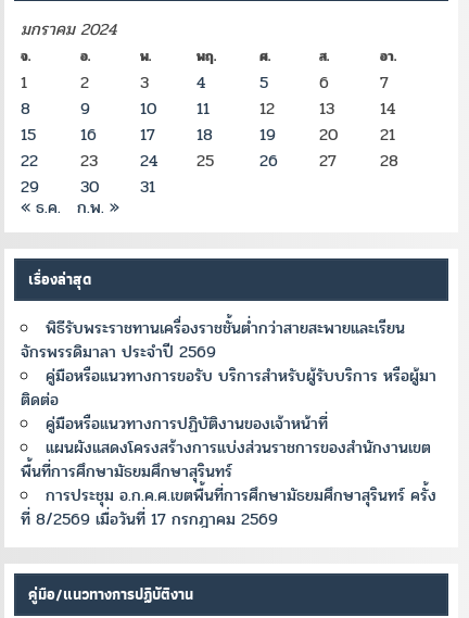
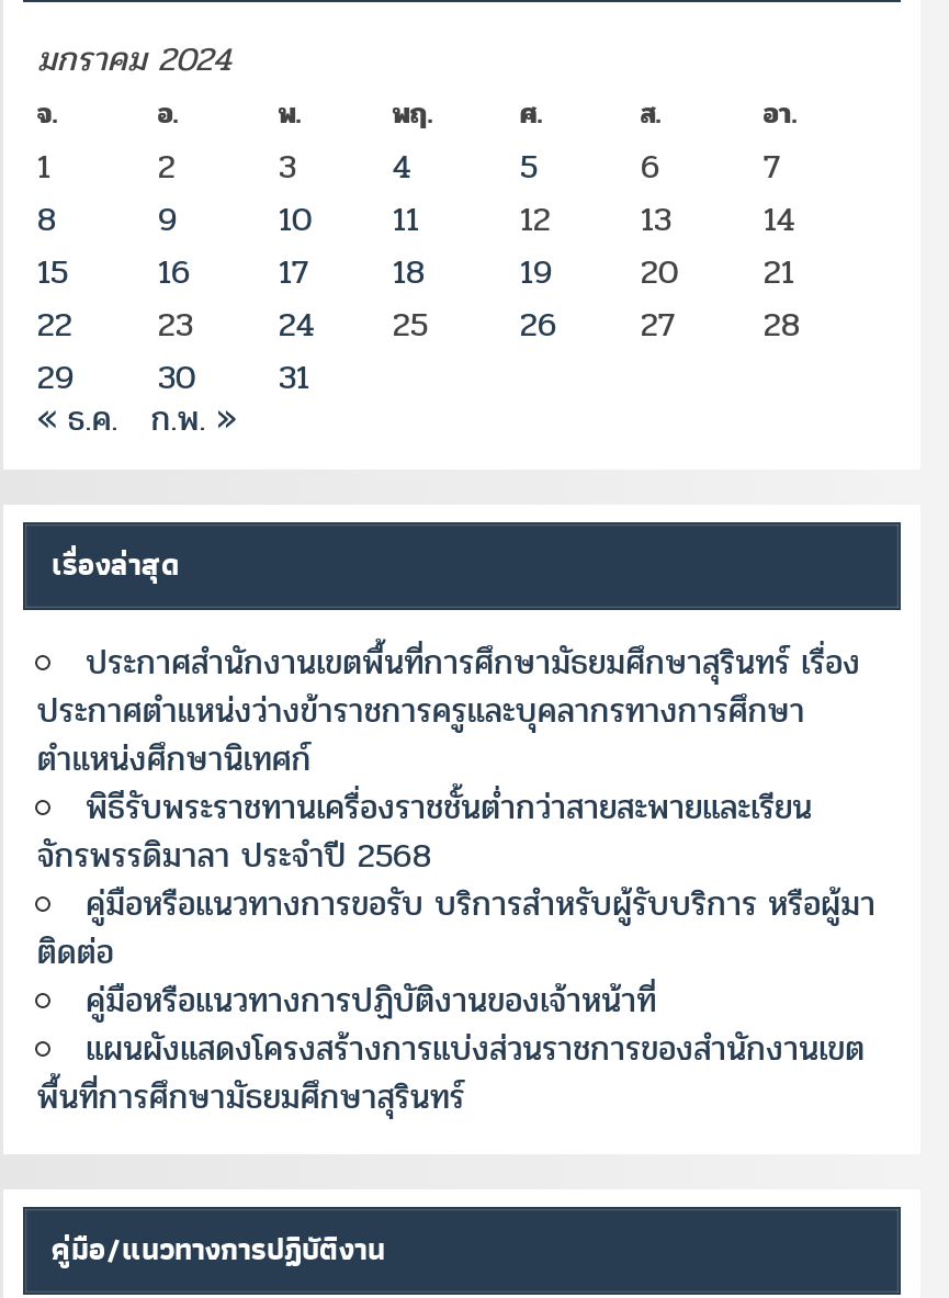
none -> [37,637,860,786] ประกาศสำนักงานเขตพื้นที่การศึกษามัธยมศึกษาสุรินทร์ เรื่อง | ประกาศตำแหน่งว่างข้าราชการครูและบุคลากรทางการศึกษา | ตำแหน่งศึกษานิเทศก์
moved [45,315,405,341] -> [86,781,812,834]: พิธีรับพระราชทานเครื่องราชชั้นต่ำกว่าสายสะพายและเรียน
[21,339,216,365] จักรพรรดิมาลา ประจำปี 2569 -> [37,830,432,882] จักรพรรดิมาลา ประจำปี 2568
moved [21,363,436,485] -> [37,878,876,1124]: คู่มือหรือแนวทางการขอรับ บริการสำหรับผู้รับบริการ หรือผู้มา | ติดต่อ | คู่มือหรือแนวทางการปฏิบัติงานของเจ้าหน้าที่ | แผนผังแสดงโครงสร้างการแบ่งส่วนราชการของสำนักงานเขต | พื้นที่การศึกษามัธยมศึกษาสุรินทร์
[21,482,436,532] การประชุม อ.ก.ค.ศ.เขตพื้นที่การศึกษามัธยมศึกษาสุรินทร์ ครั้ง | ที่ 8/2569 เมื่อวันที่ 17 กรกฎาคม 2569 -> none

